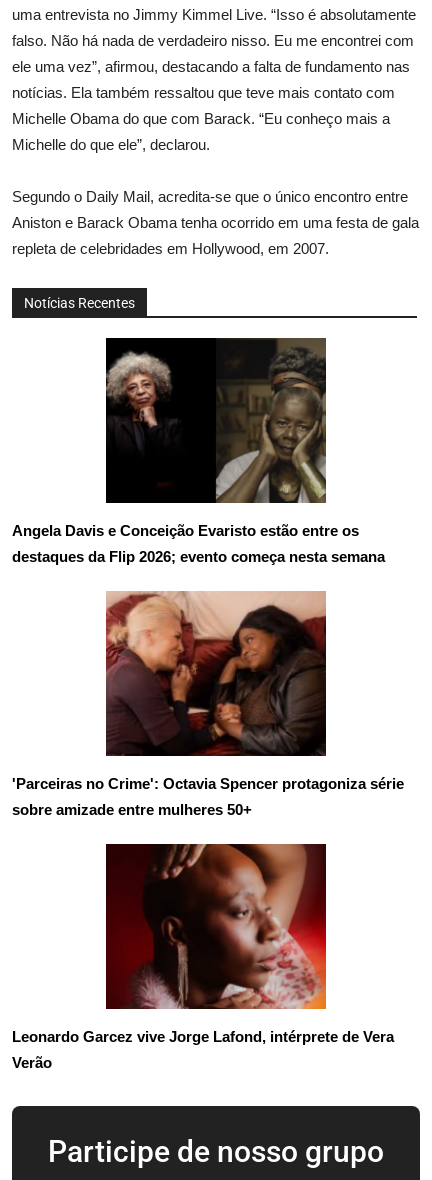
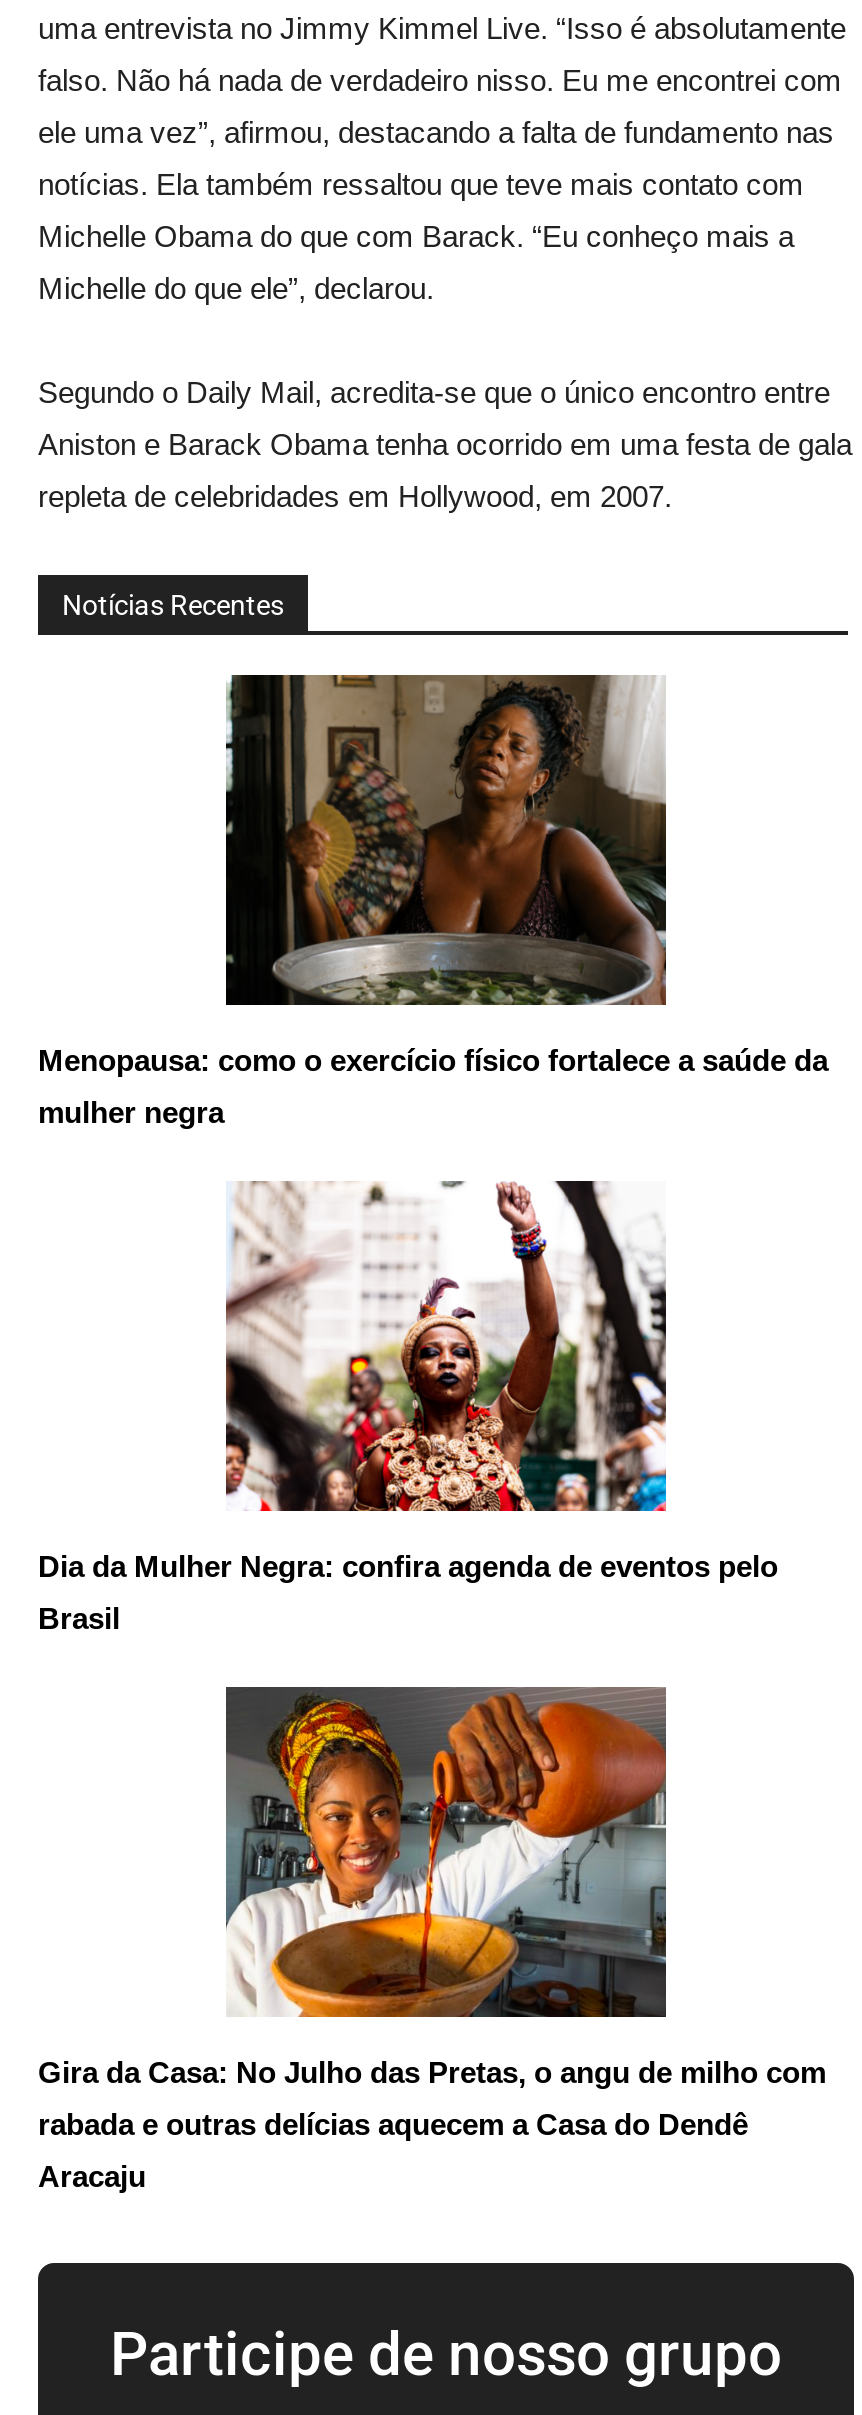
[12,337,385,565] [image] | Angela Davis e Conceição Evaristo estão entre os | destaques da Flip 2026; evento começa nesta semana -> [38,673,828,1128] [image] | Menopausa: como o exercício físico fortalece a saúde da | mulher negra
[12,591,404,818] [image] | 'Parceiras no Crime': Octavia Spencer protagoniza série | sobre amizade entre mulheres 50+ -> [38,1195,778,1634] [image] | Dia da Mulher Negra: confira agenda de eventos pelo | Brasil
[12,844,394,1071] [image] | Leonardo Garcez vive Jorge Lafond, intérprete de Vera | Verão -> [38,1687,826,2192] [image] | Gira da Casa: No Julho das Pretas, o angu de milho com | rabada e outras delícias aquecem a Casa do Dendê | Aracaju

